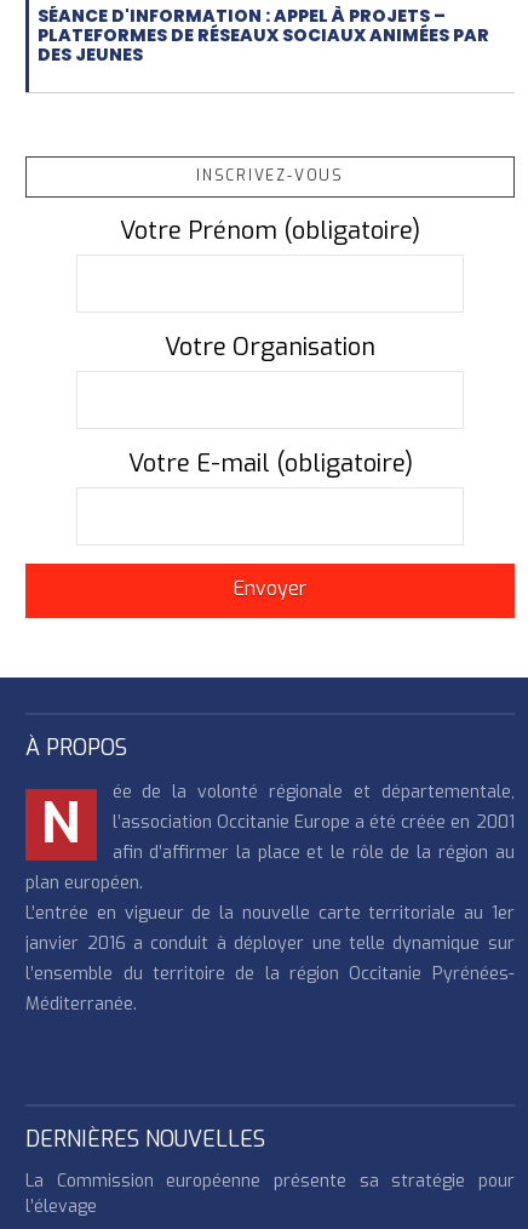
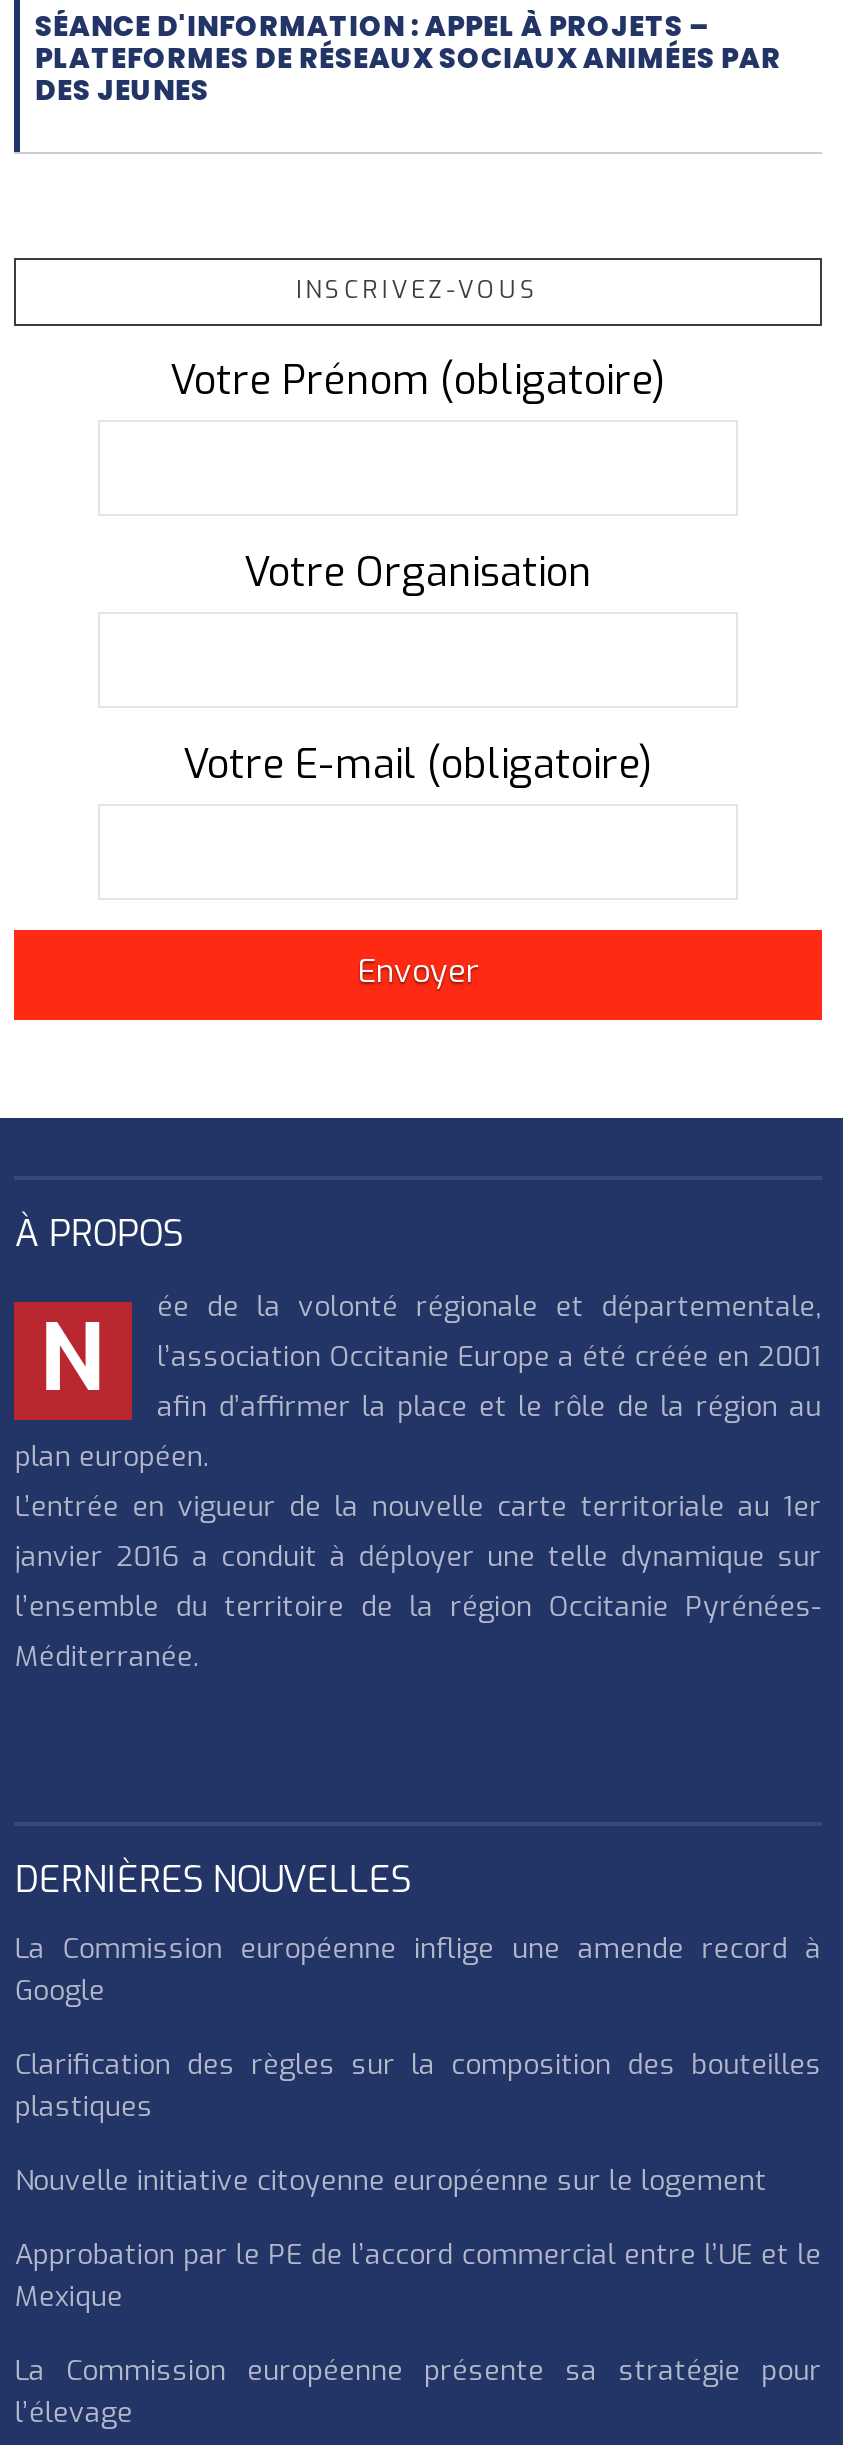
none -> [15,1930,821,2316] La Commission européenne inflige une amende record à | Google | Clarification des règles sur la composition des bouteilles | plastiques | Nouvelle initiative citoyenne européenne sur le logement | Approbation par le PE de l’accord commercial entre l’UE et le | Mexique

